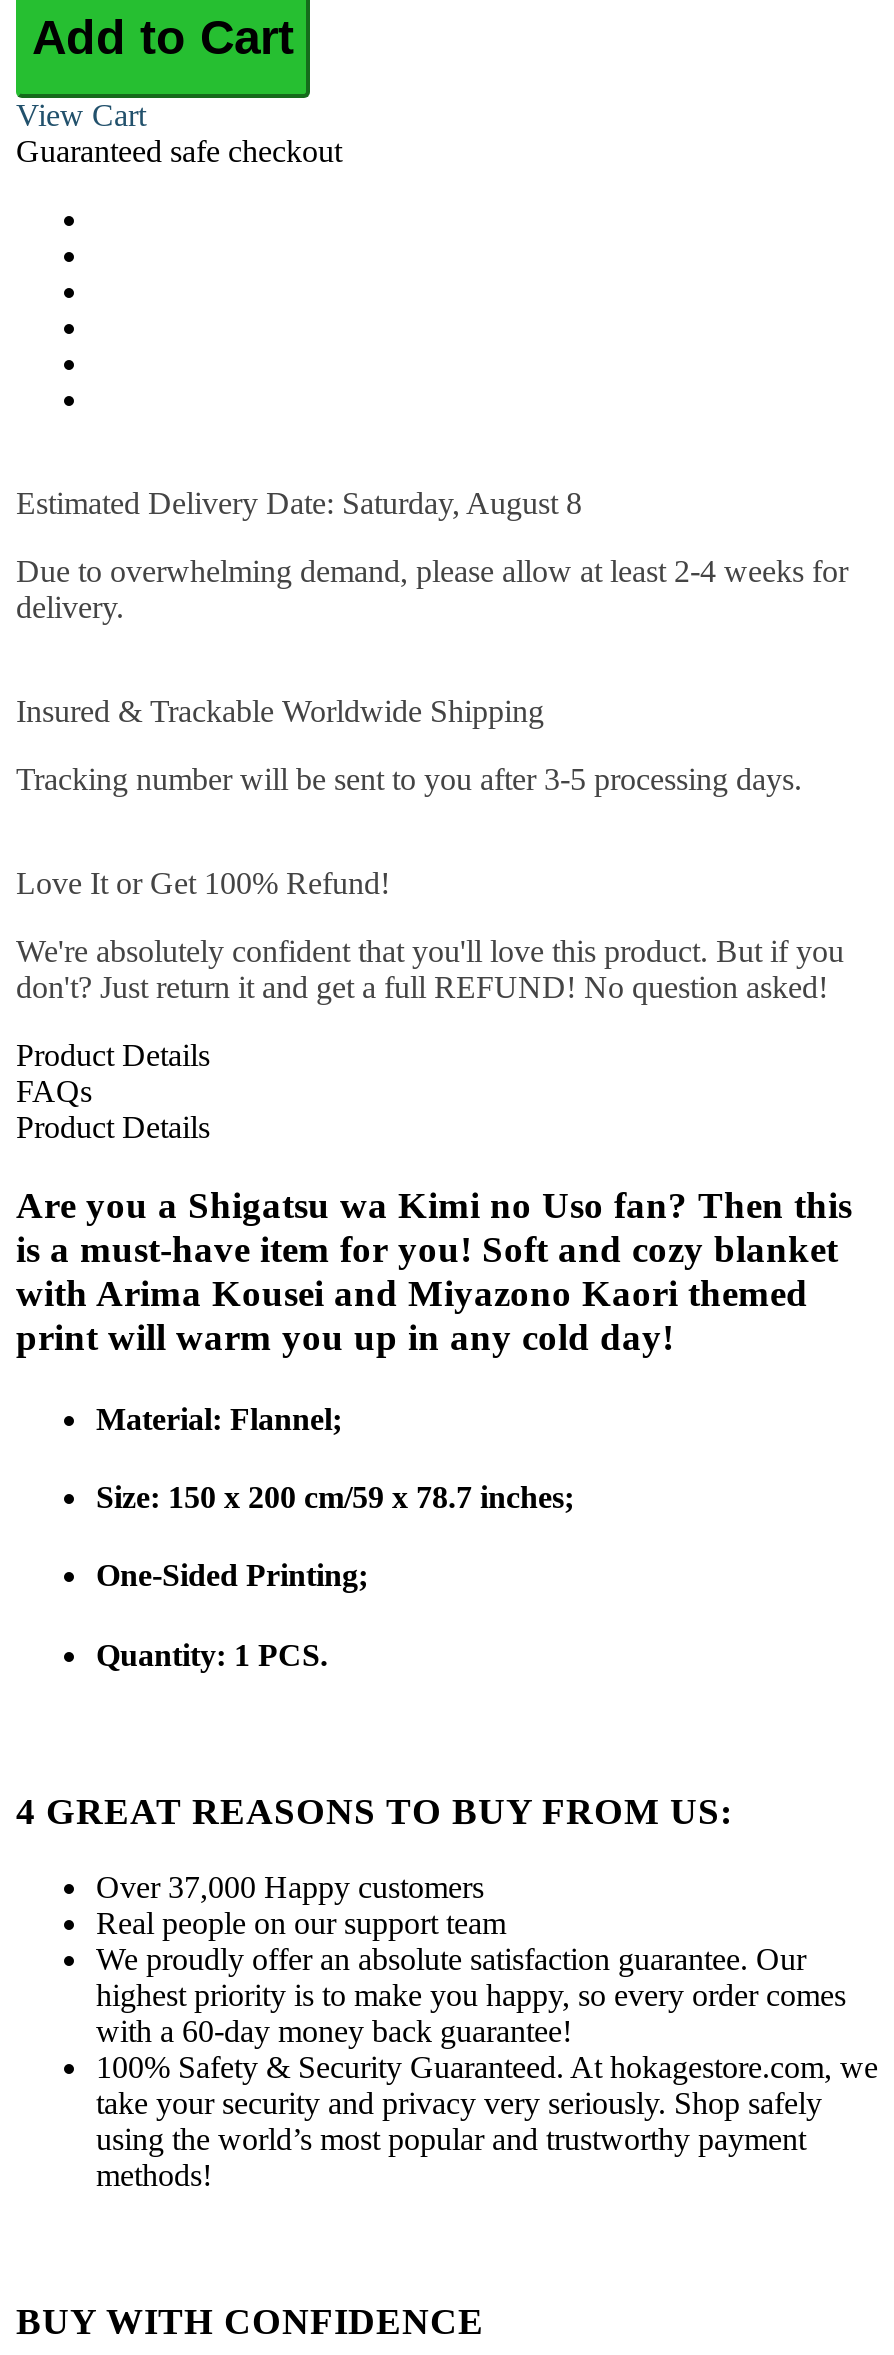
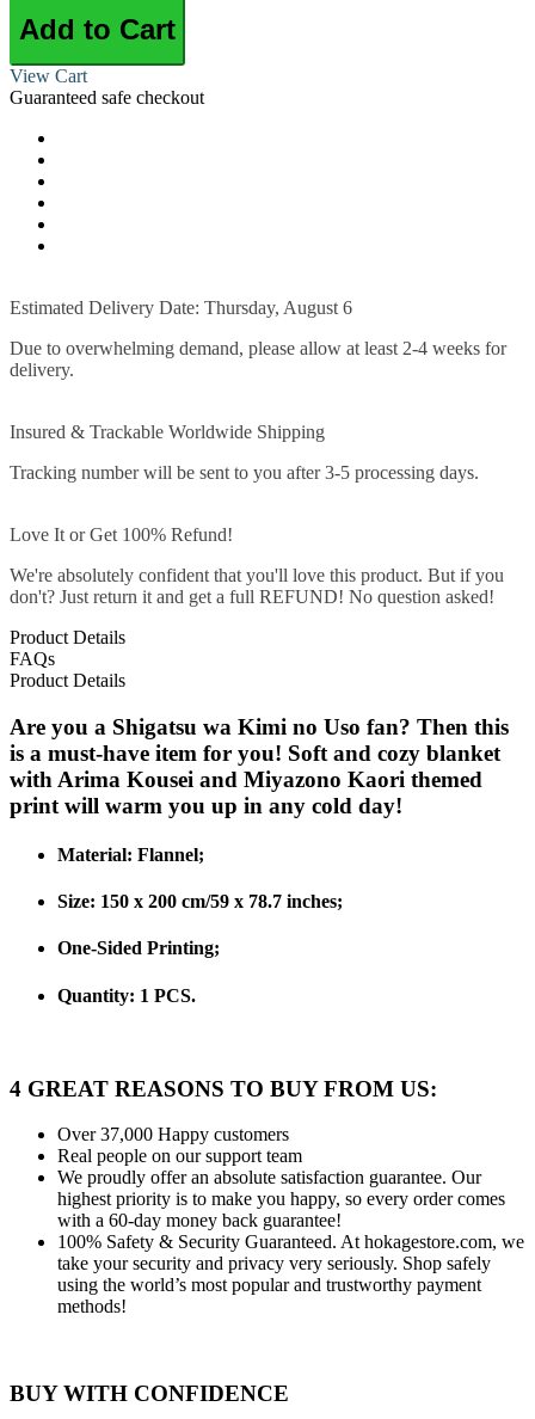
[16,486,582,520] Estimated Delivery Date: Saturday, August 8 -> [10,297,352,318] Estimated Delivery Date: Thursday, August 6

